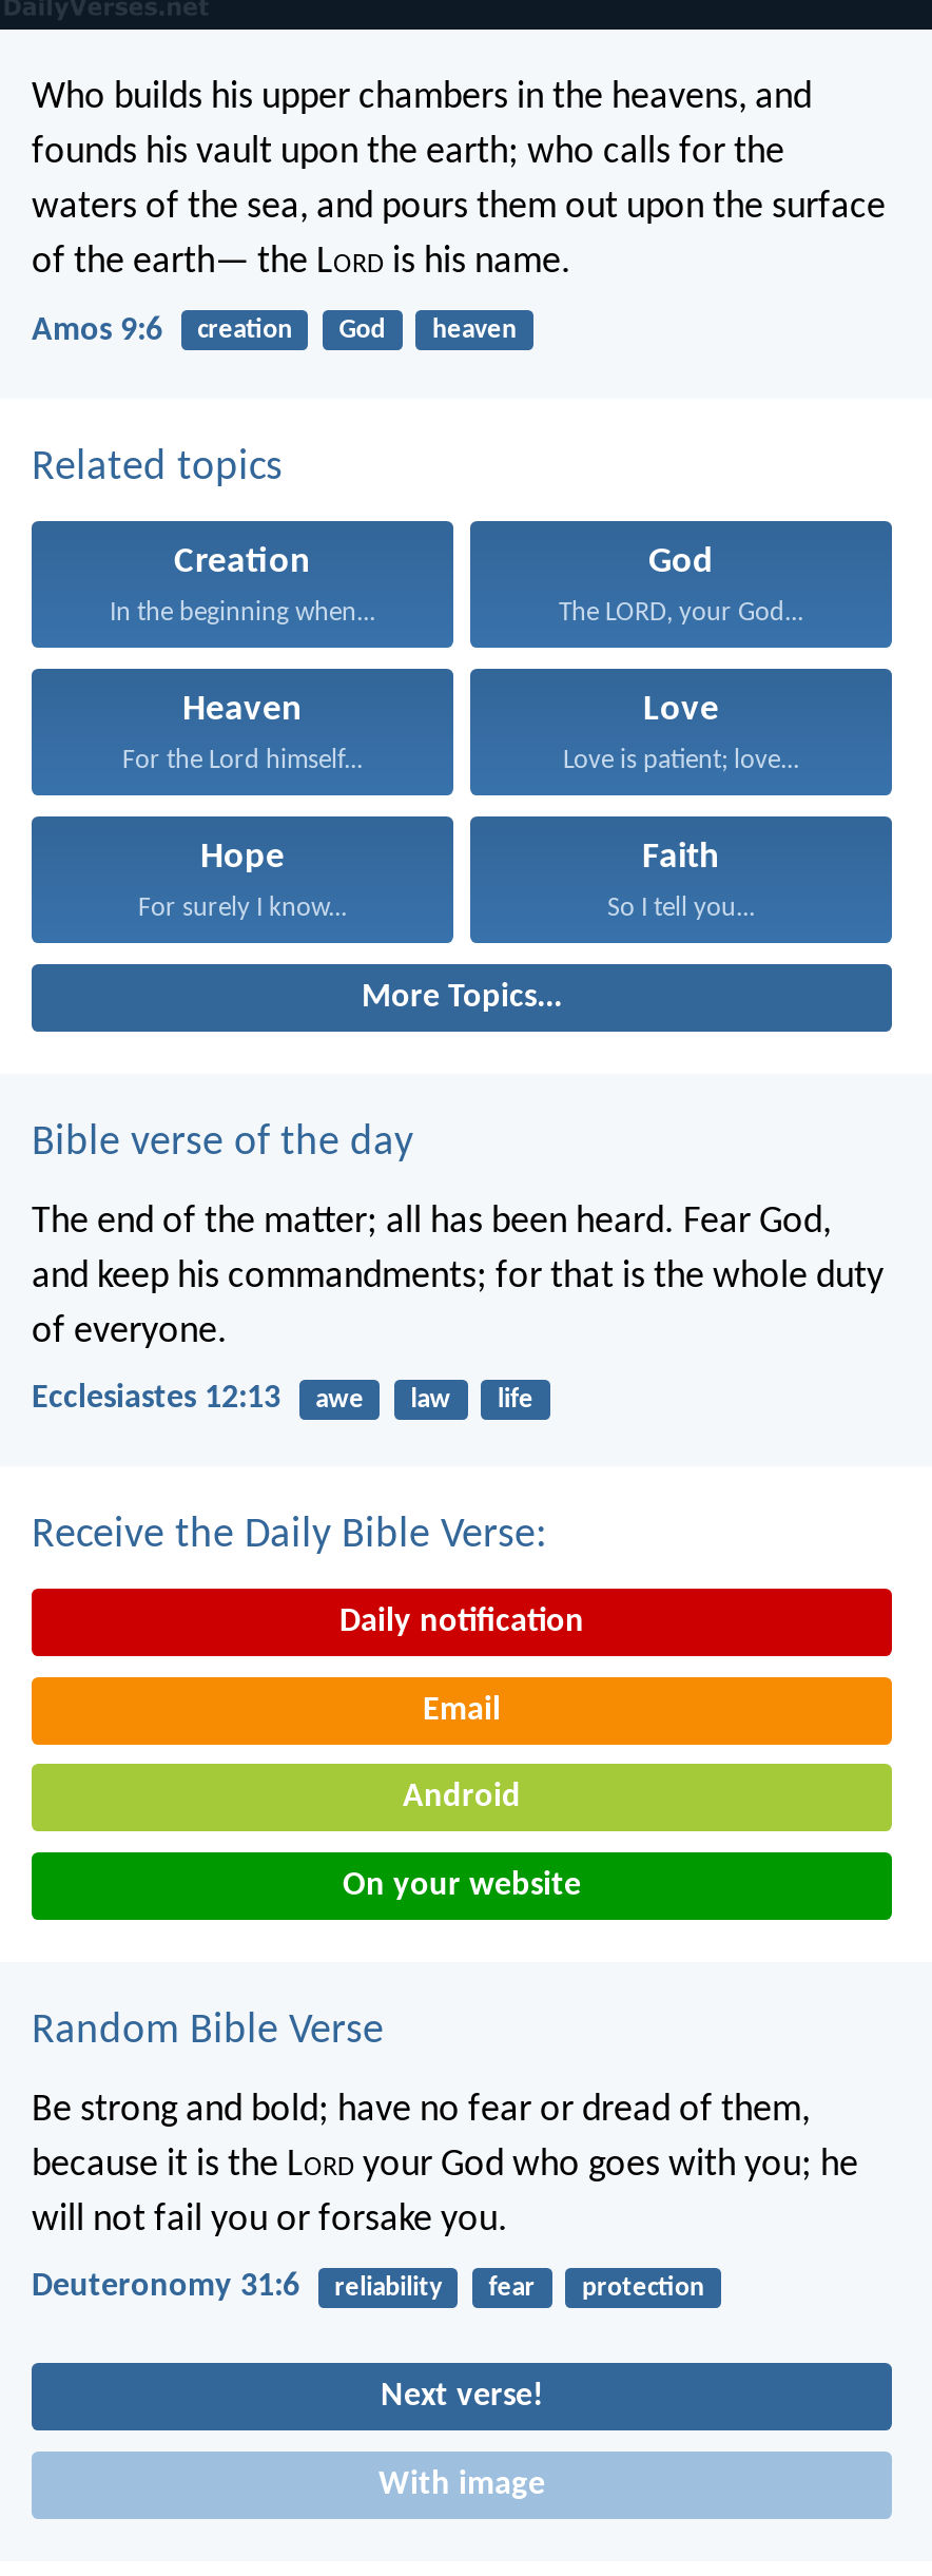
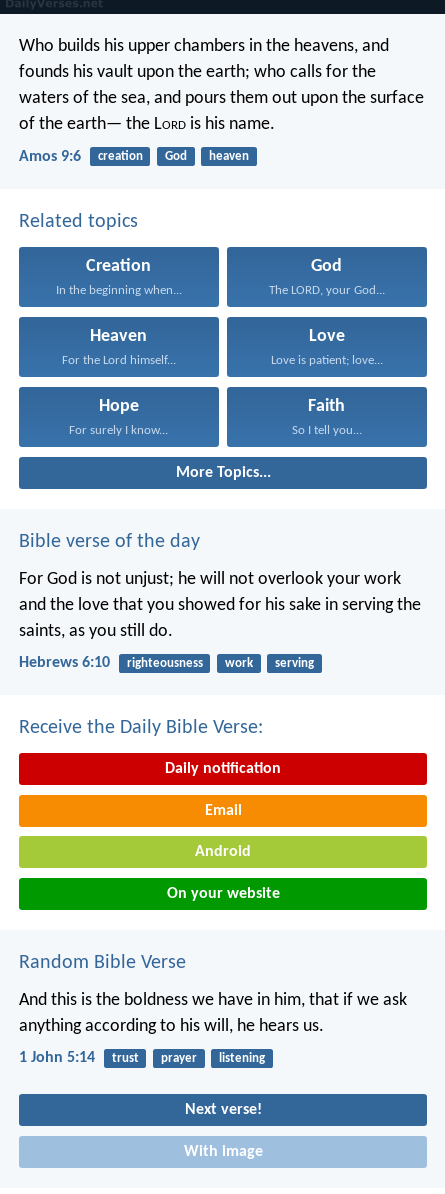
[32,1202,884,1352] The end of the matter; all has been heard. Fear God, | and keep his commandments; for that is the whole duty | of everyone. -> [19,570,421,641] For God is not unjust; he will not overlook your work | and the love that you showed for his sake in serving the | saints, as you still do.
[32,1382,533,1415] Ecclesiastes 12:13 | awe | law | life -> [19,655,314,671] Hebrews 6:10 | righteousness | work | serving
[32,2091,858,2241] Be strong and bold; have no fear or dread of them, | because it is the Lord your God who goes with you; he | will not fail you or forsake you. -> [19,991,407,1036] And this is the boldness we have in him, that if we ask | anything according to his will, he hears us.
[32,2270,704,2304] Deuteronomy 31:6 | reliability | fear | protection -> [19,1050,265,1066] 1 John 5:14 | trust | prayer | listening

